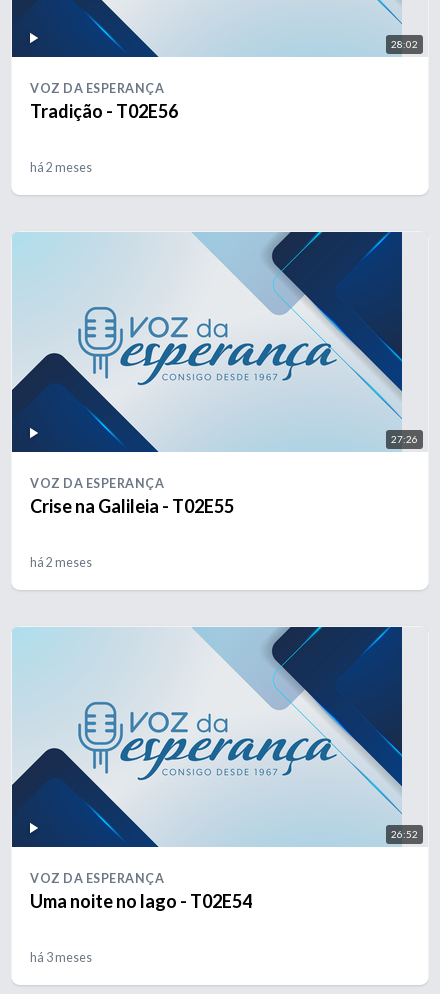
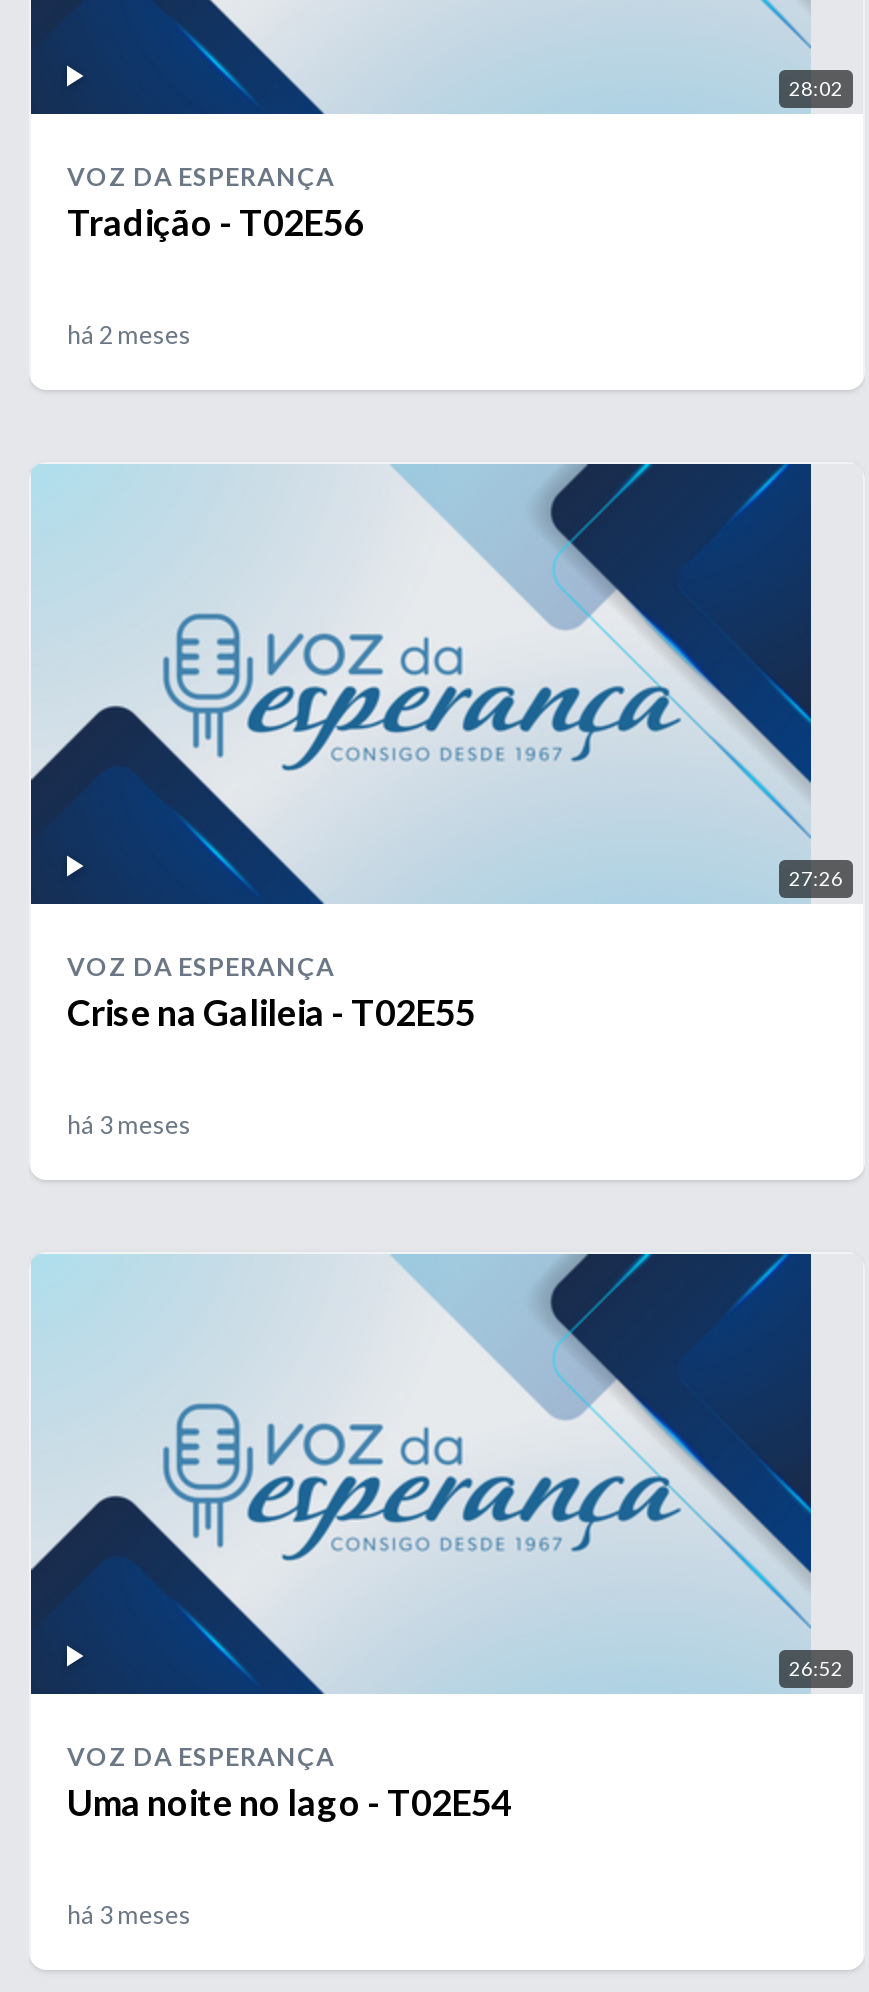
[30,555,92,570] há 2 meses -> [67,1110,191,1140] há 3 meses

